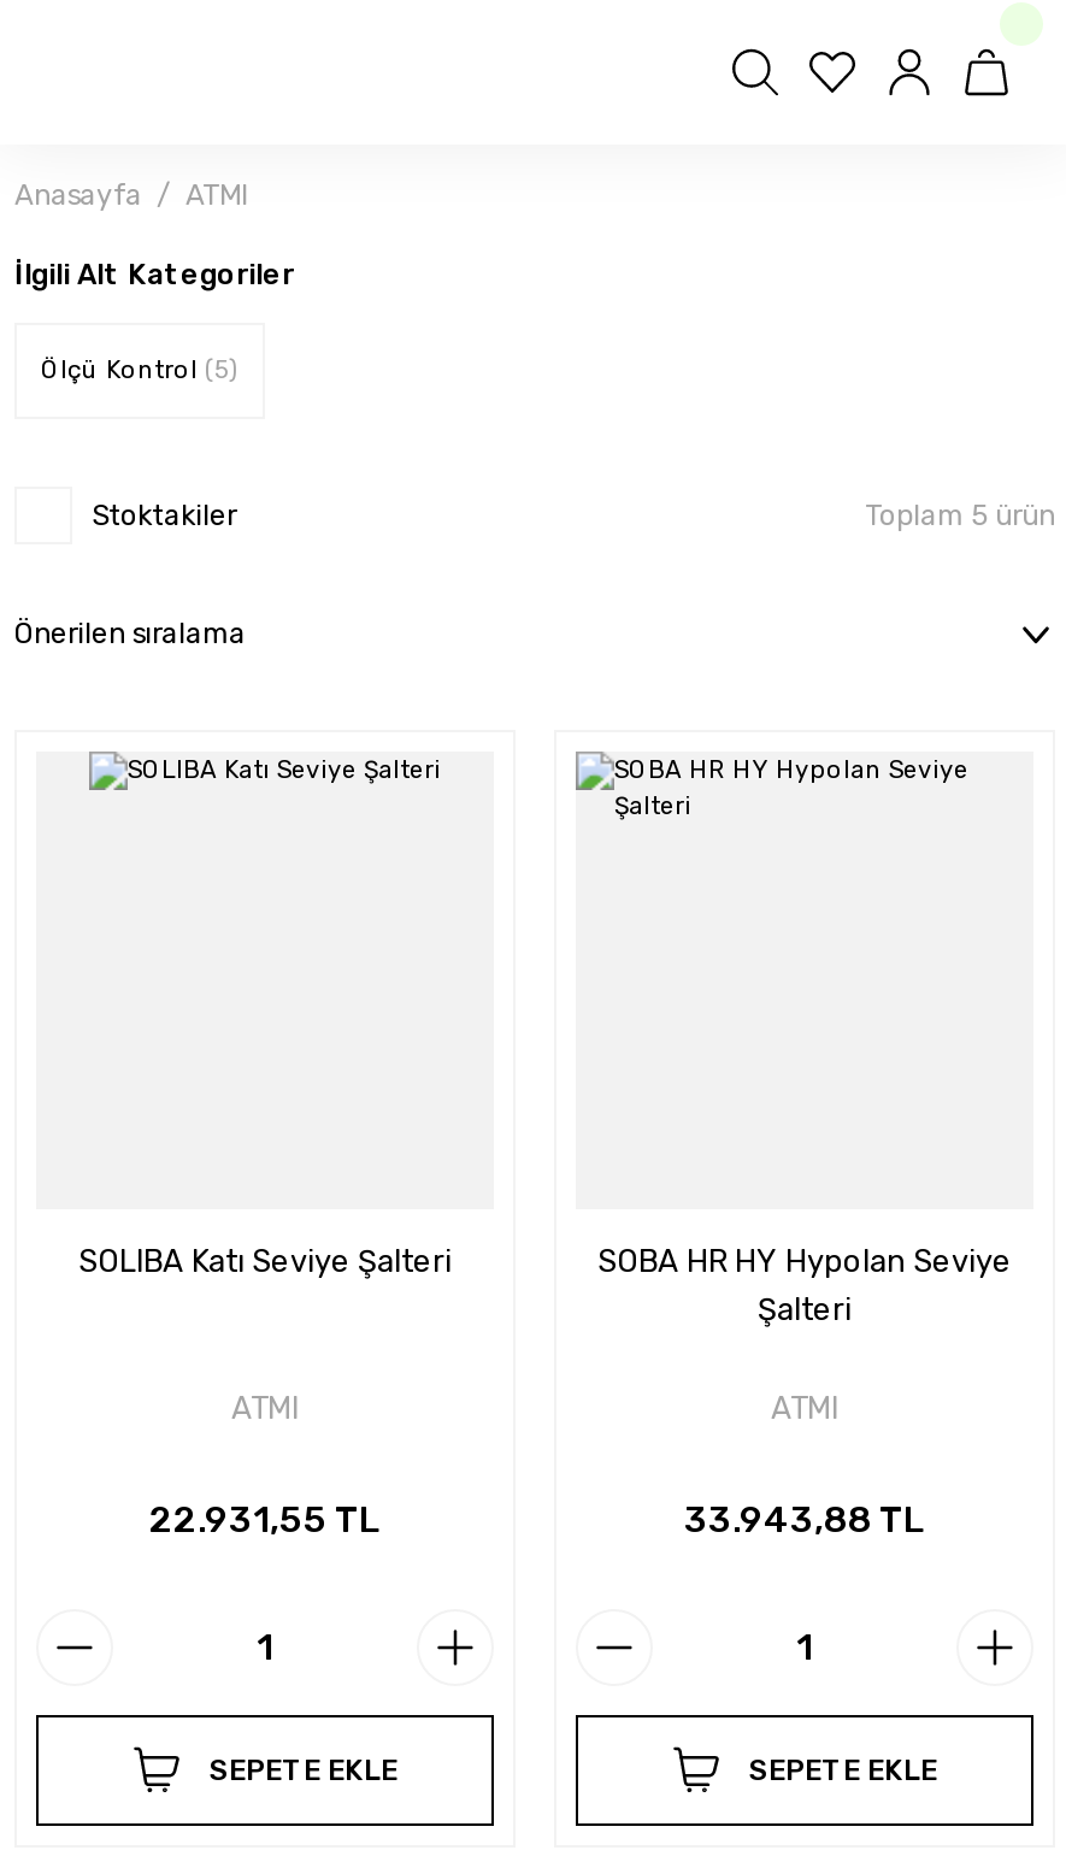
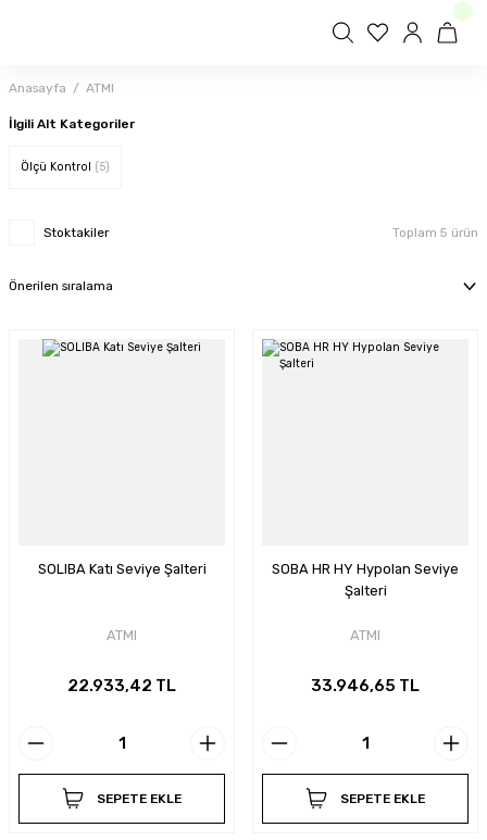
[149,1497,381,1540] 22.931,55 TL -> [67,675,176,695] 22.933,42 TL
[684,1497,925,1540] 33.943,88 TL -> [311,675,420,695] 33.946,65 TL

